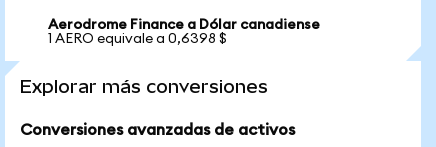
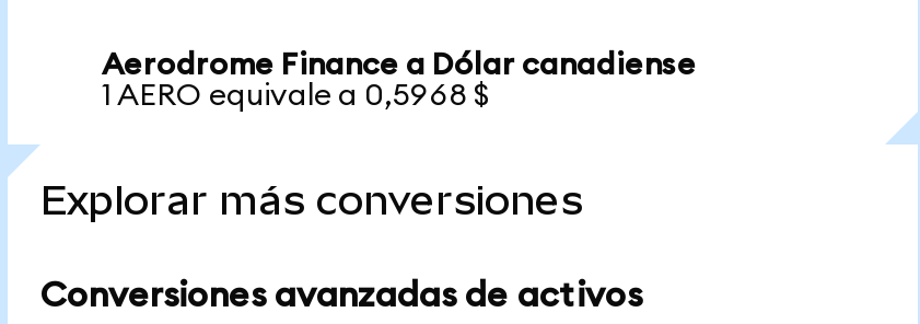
[48,32,227,46] 1 AERO equivale a 0,6398 $ -> [102,81,491,112] 1 AERO equivale a 0,5968 $

